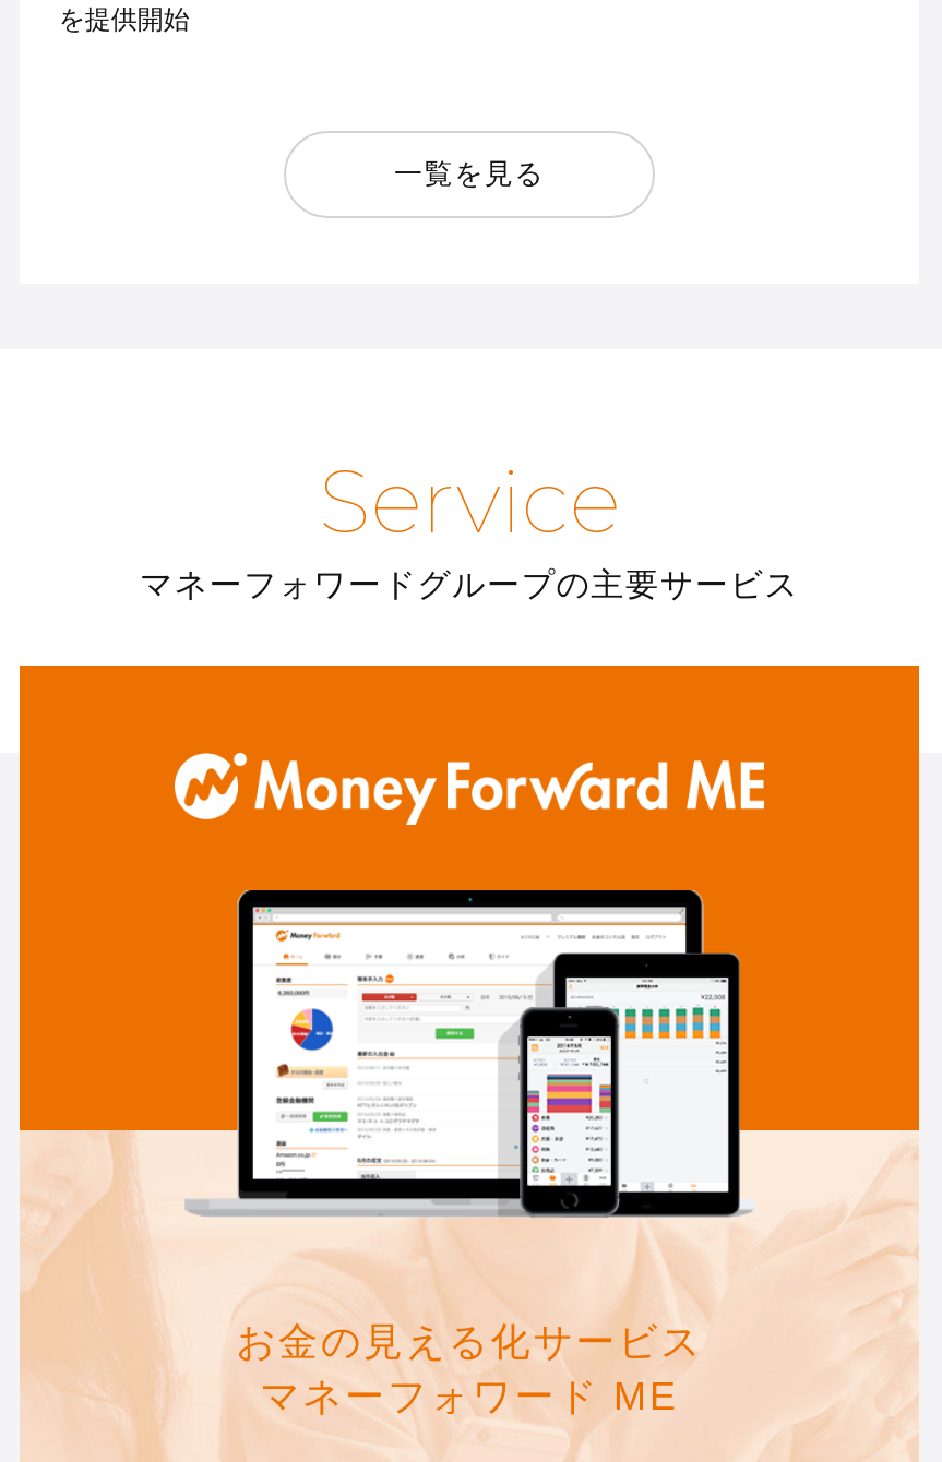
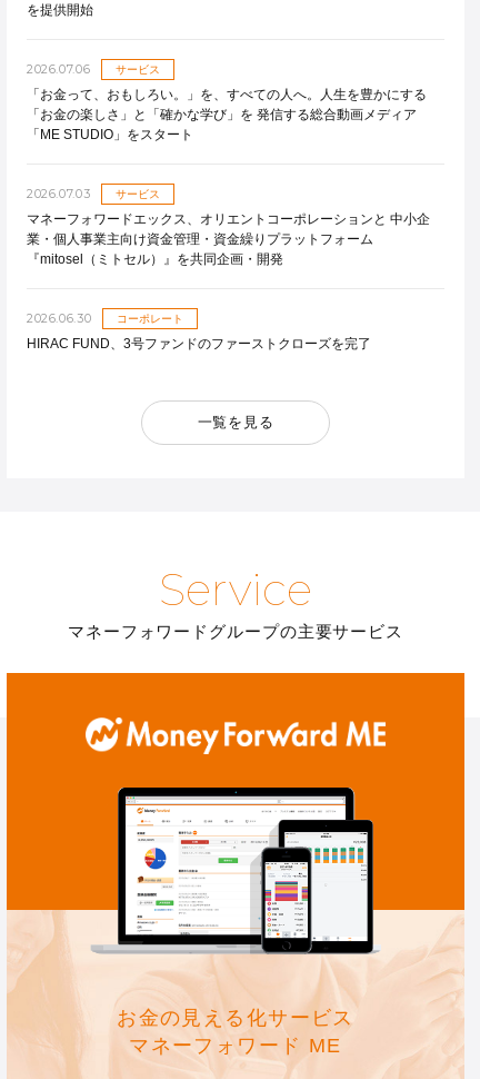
none -> [26,61,426,142] 2026.07.06 | サービス | 「お金って、おもしろい。」を、すべての人へ。人生を豊かにする | 「お金の楽しさ」と「確かな学び」を 発信する総合動画メディア | 「ME STUDIO」をスタート
none -> [26,186,430,267] 2026.07.03 | サービス | マネーフォワードエックス、オリエントコーポレーションと 中小企 | 業・個人事業主向け資金管理・資金繰りプラットフォーム | 『mitosel（ミトセル）』を共同企画・開発
none -> [26,310,371,352] 2026.06.30 | コーポレート | HIRAC FUND、3号ファンドのファーストクローズを完了

